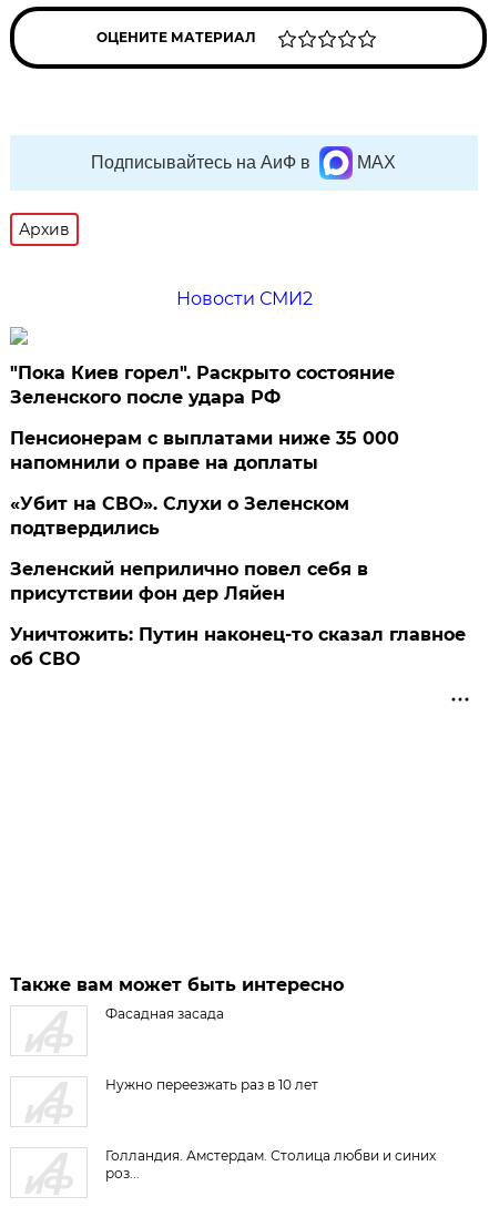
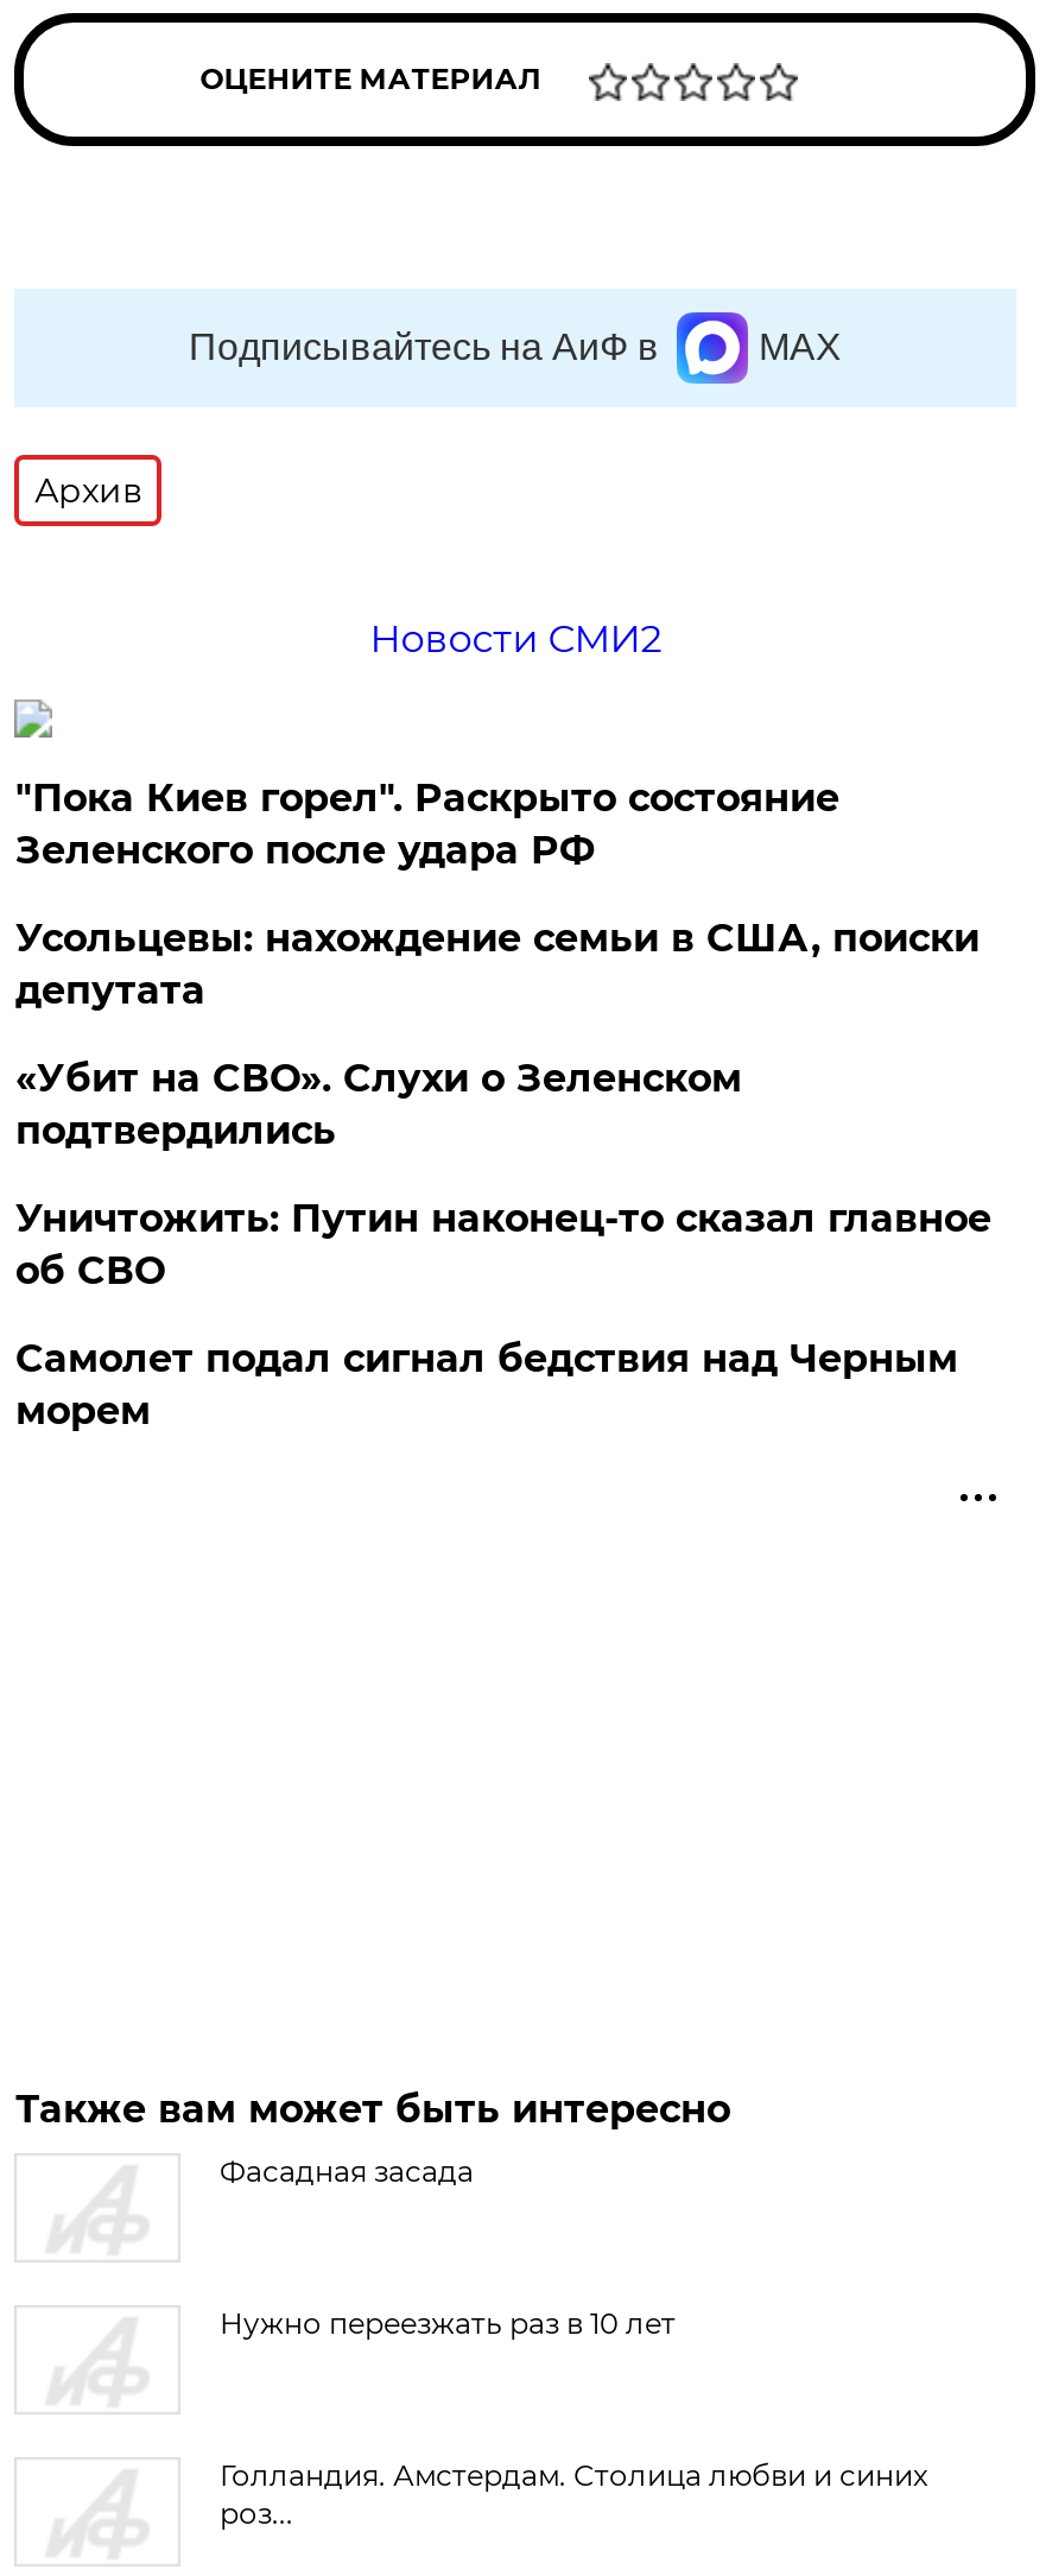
[10,428,400,473] Пенсионерам с выплатами ниже 35 000 | напомнили о праве на доплаты -> [15,916,979,1013] Усольцевы: нахождение семьи в США, поиски | депутата
[10,559,369,604] Зеленский неприлично повел cебя в | присутствии фон дер Ляйен -> none
moved [10,624,466,669] -> [15,1196,991,1293]: Уничтожить: Путин наконец-то сказал главное | об СВО
none -> [15,1336,958,1433] Самолет подал сигнал бедствия над Черным | морем

